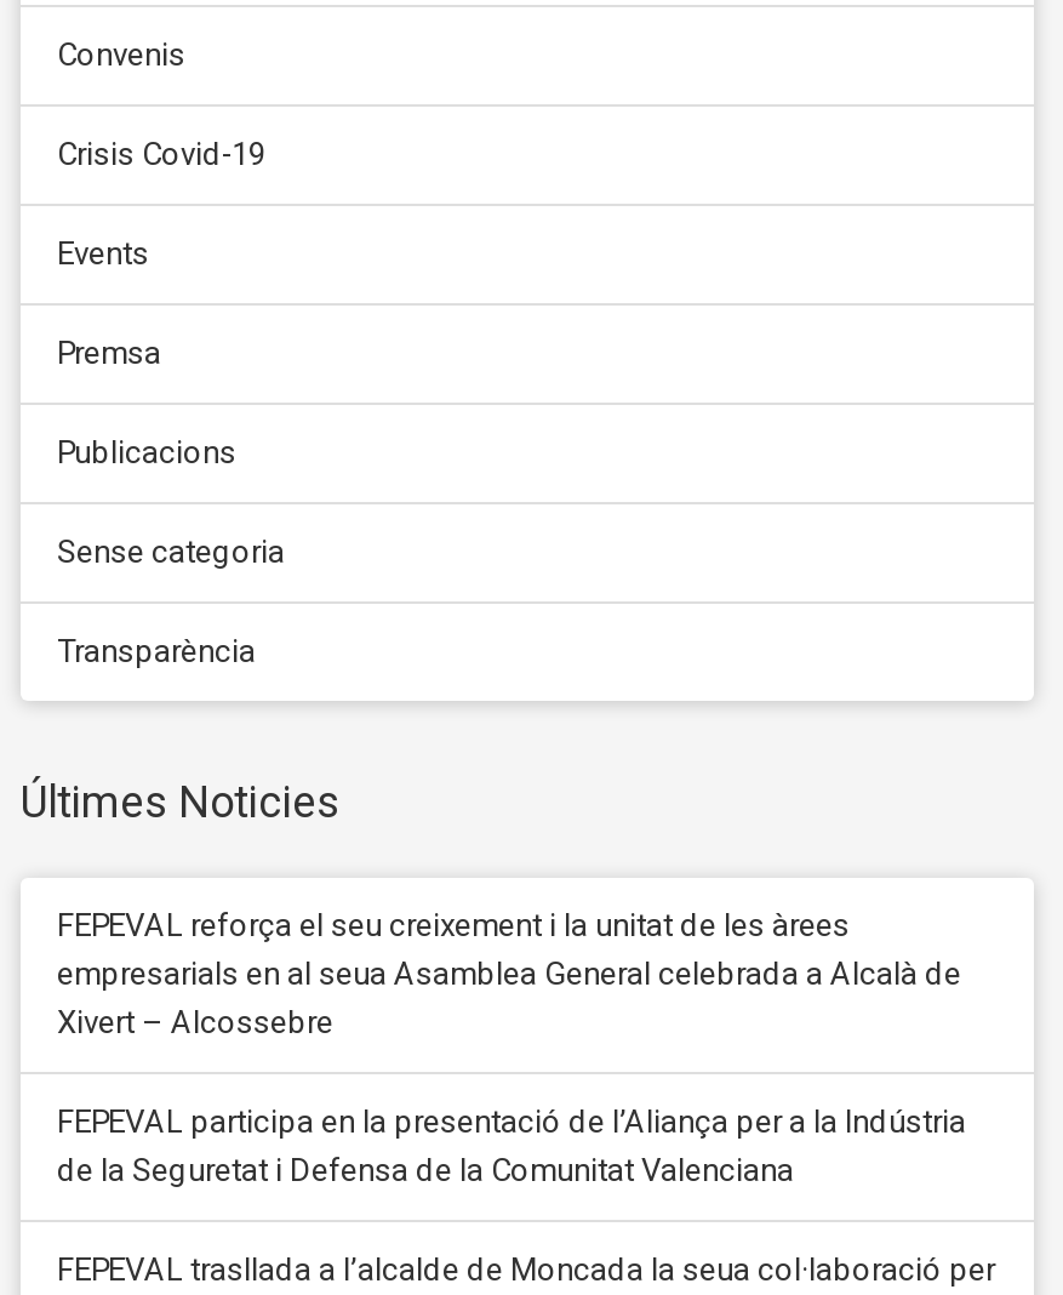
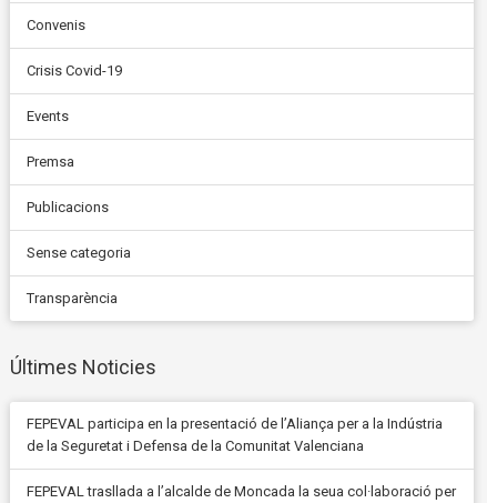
[57,907,961,1041] FEPEVAL reforça el seu creixement i la unitat de les àrees | empresarials en al seua Asamblea General celebrada a Alcalà de | Xivert – Alcossebre -> none

